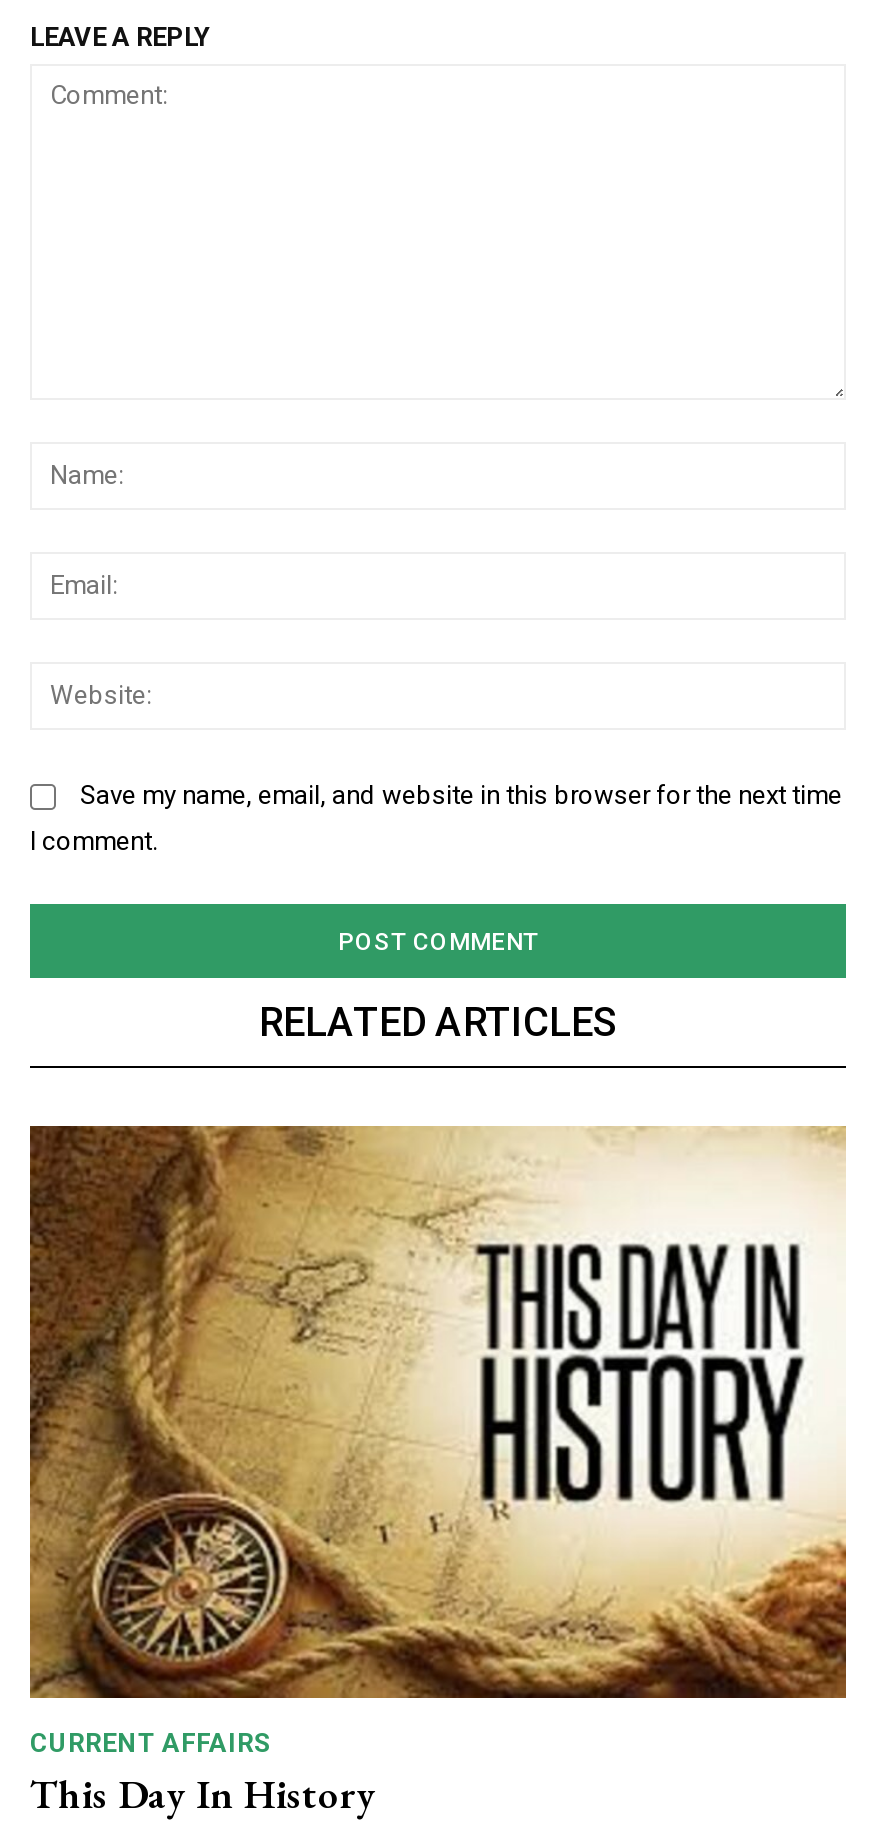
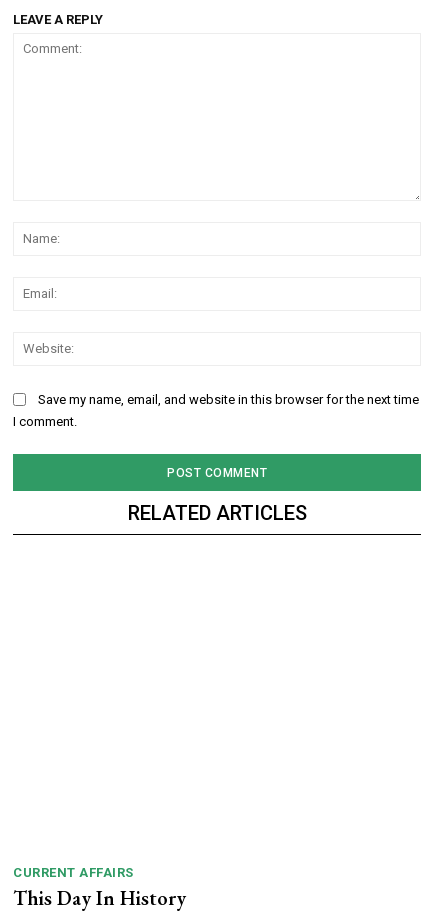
[28,1123,848,1701] [image] -> none

